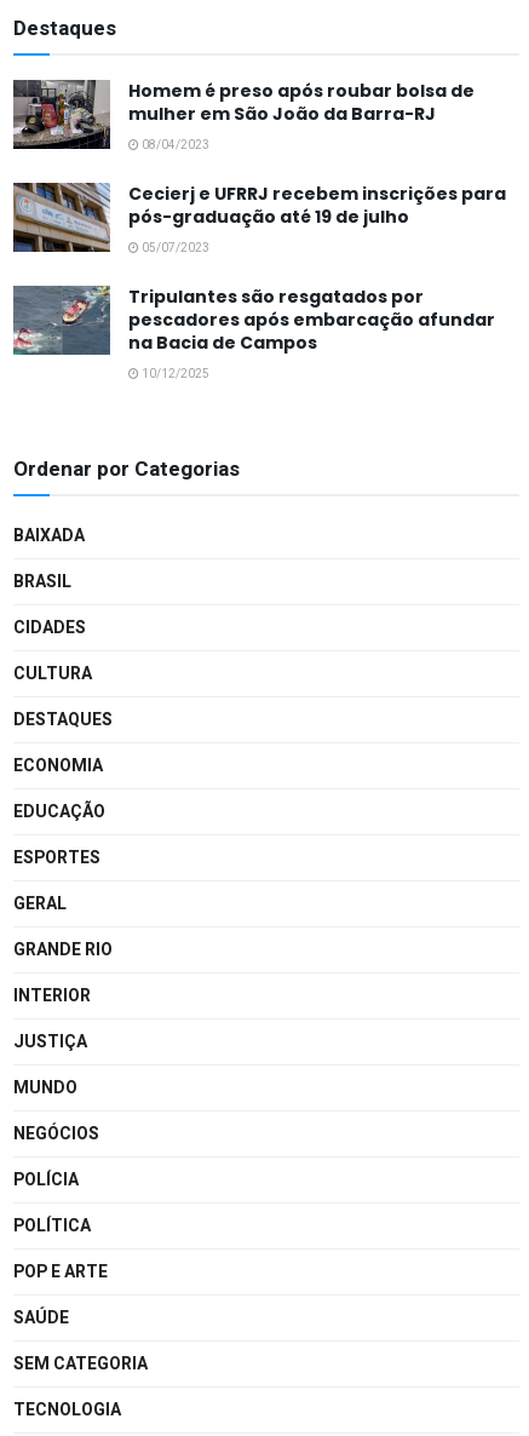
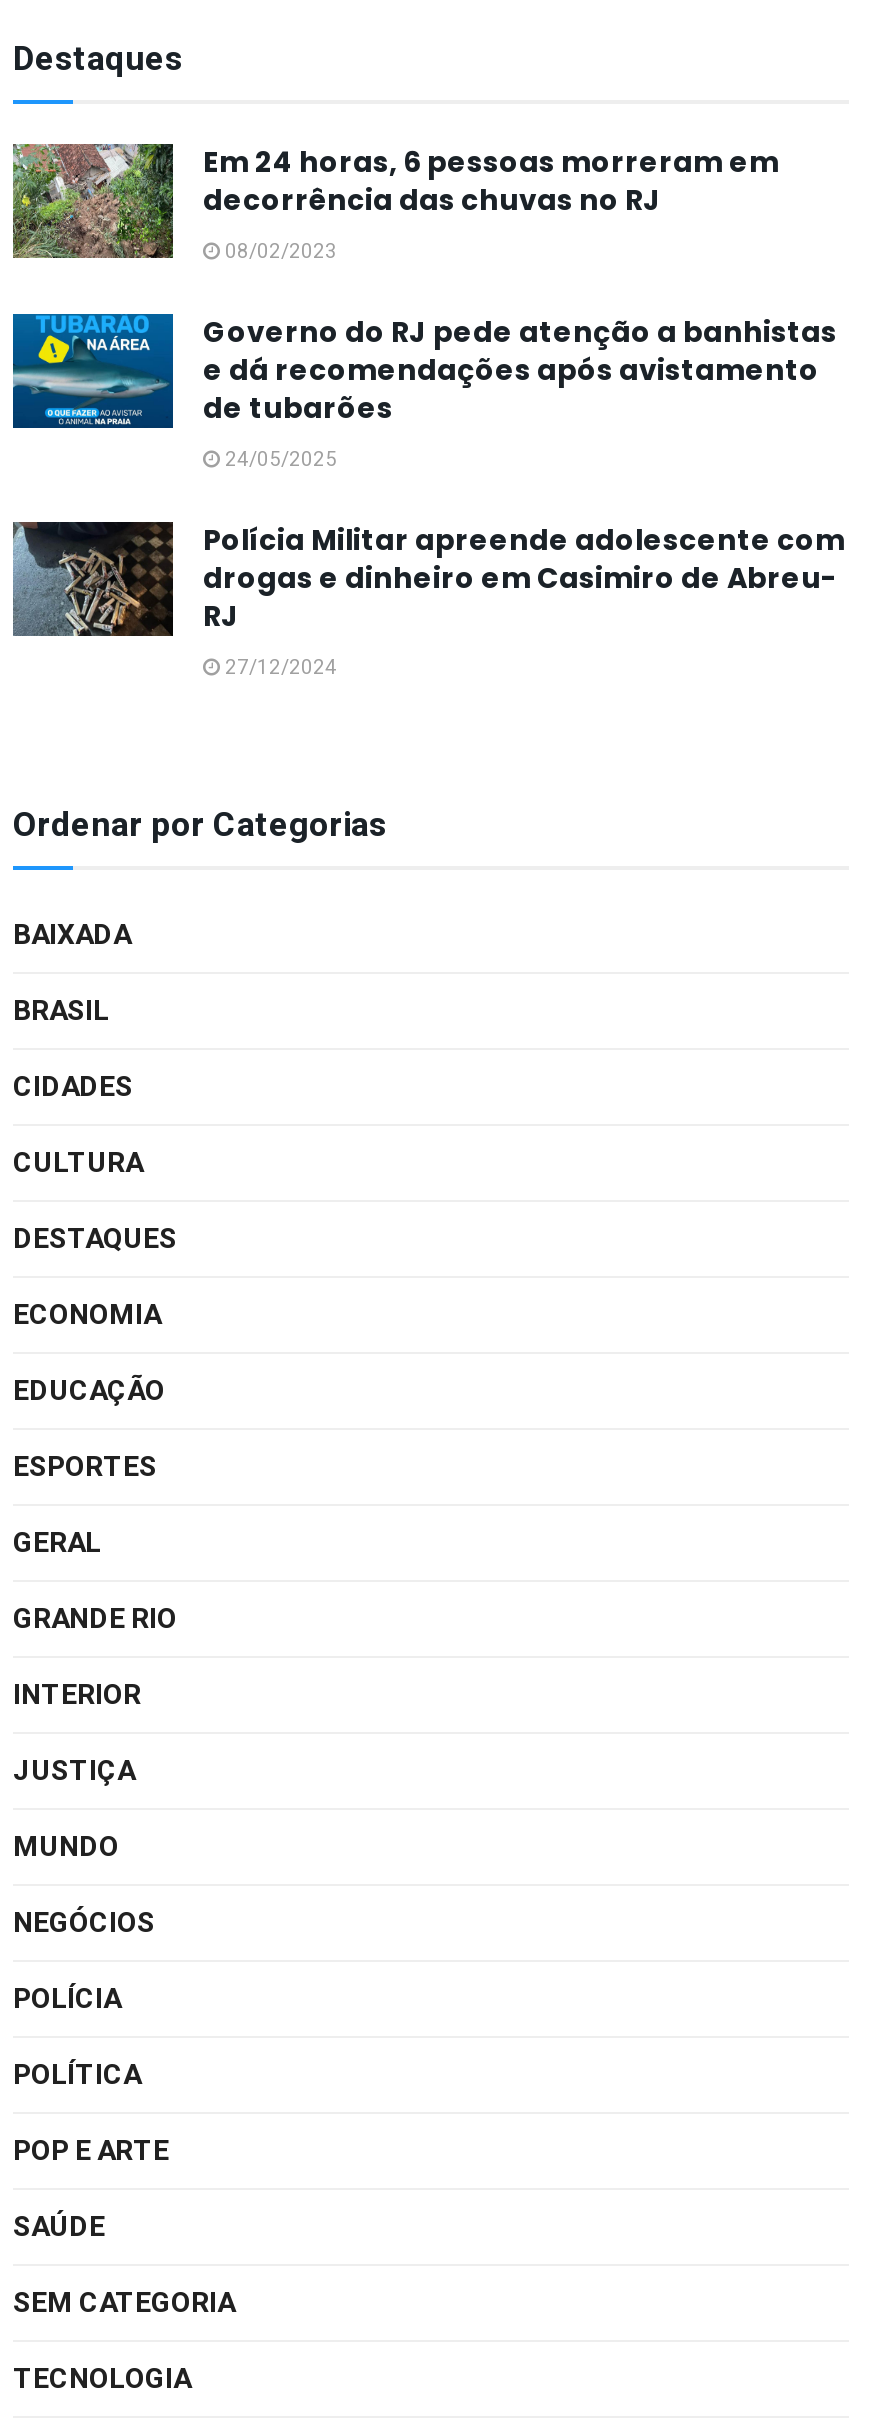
[12,78,475,153] [image] | Homem é preso após roubar bolsa de | mulher em São João da Barra-RJ | 08/04/2023 -> [11,141,779,265] [image] | Em 24 horas, 6 pessoas morreram em | decorrência das chuvas no RJ | 08/02/2023
[12,181,506,256] [image] | Cecierj e UFRRJ recebem inscrições para | pós-graduação até 19 de julho | 05/07/2023 -> [11,311,837,473] [image] | Governo do RJ pede atenção a banhistas | e dá recomendações após avistamento | de tubarões | 24/05/2025
[13,284,495,382] [image] | Tripulantes são resgatados por | pescadores após embarcação afundar | na Bacia de Campos | 10/12/2025 -> [13,519,845,681] [image] | Polícia Militar apreende adolescente com | drogas e dinheiro em Casimiro de Abreu- | RJ | 27/12/2024

